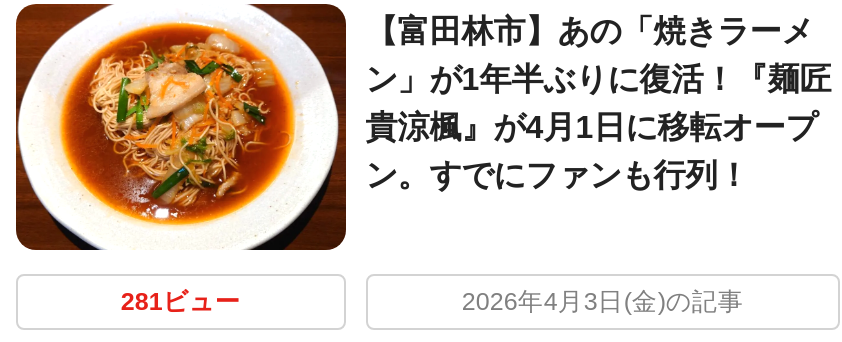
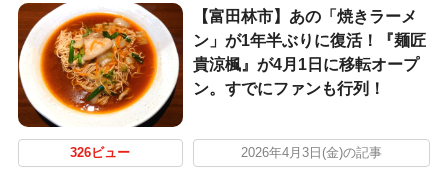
[121,288,241,316] 281ビュー -> [70,146,130,160] 326ビュー

